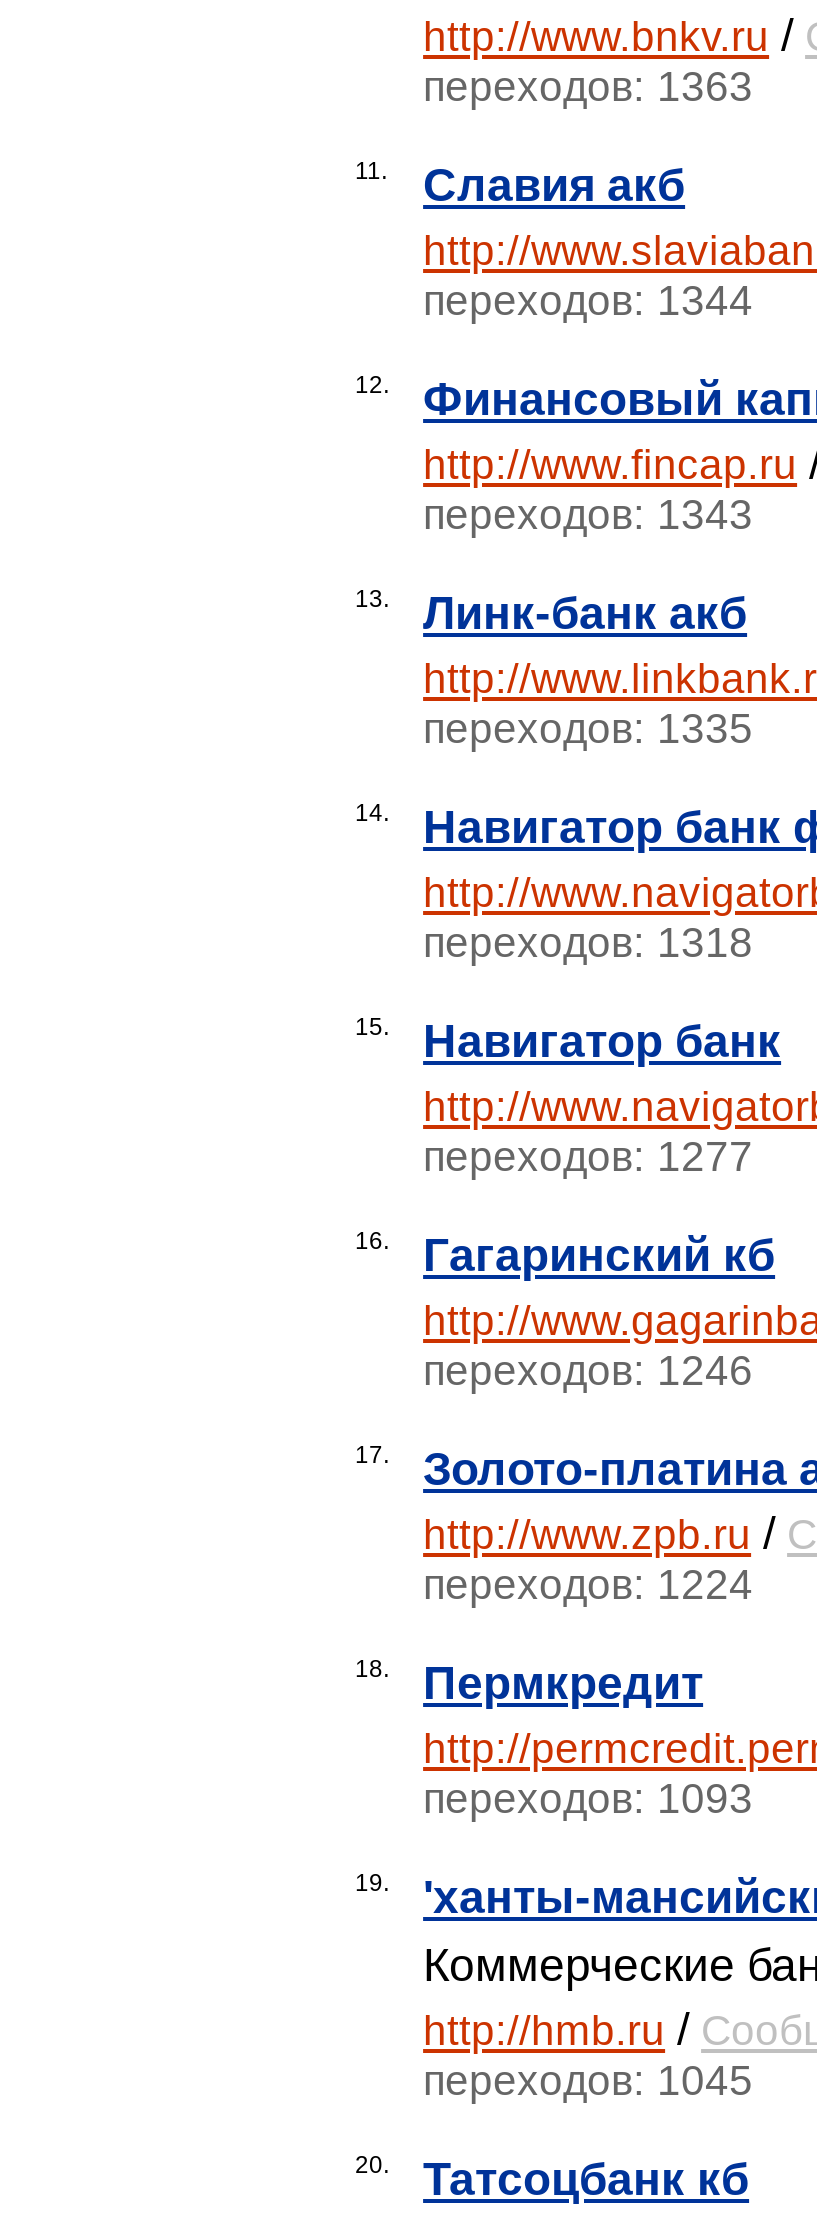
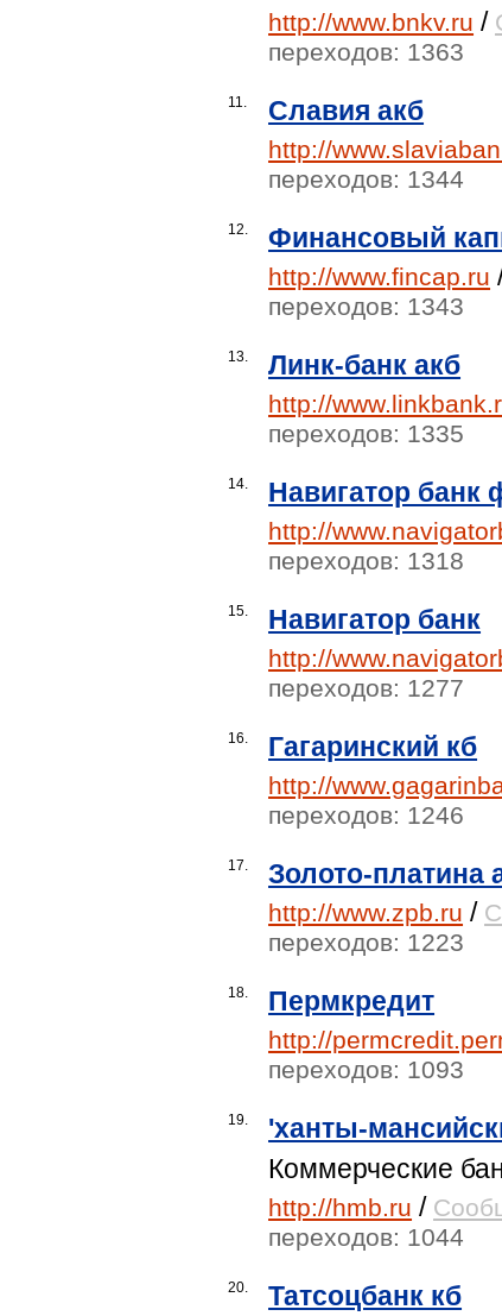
[423,1561,753,1607] переходов: 1224 -> [268,928,464,956] переходов: 1223
[423,2057,753,2103] переходов: 1045 -> [268,1223,464,1251] переходов: 1044

